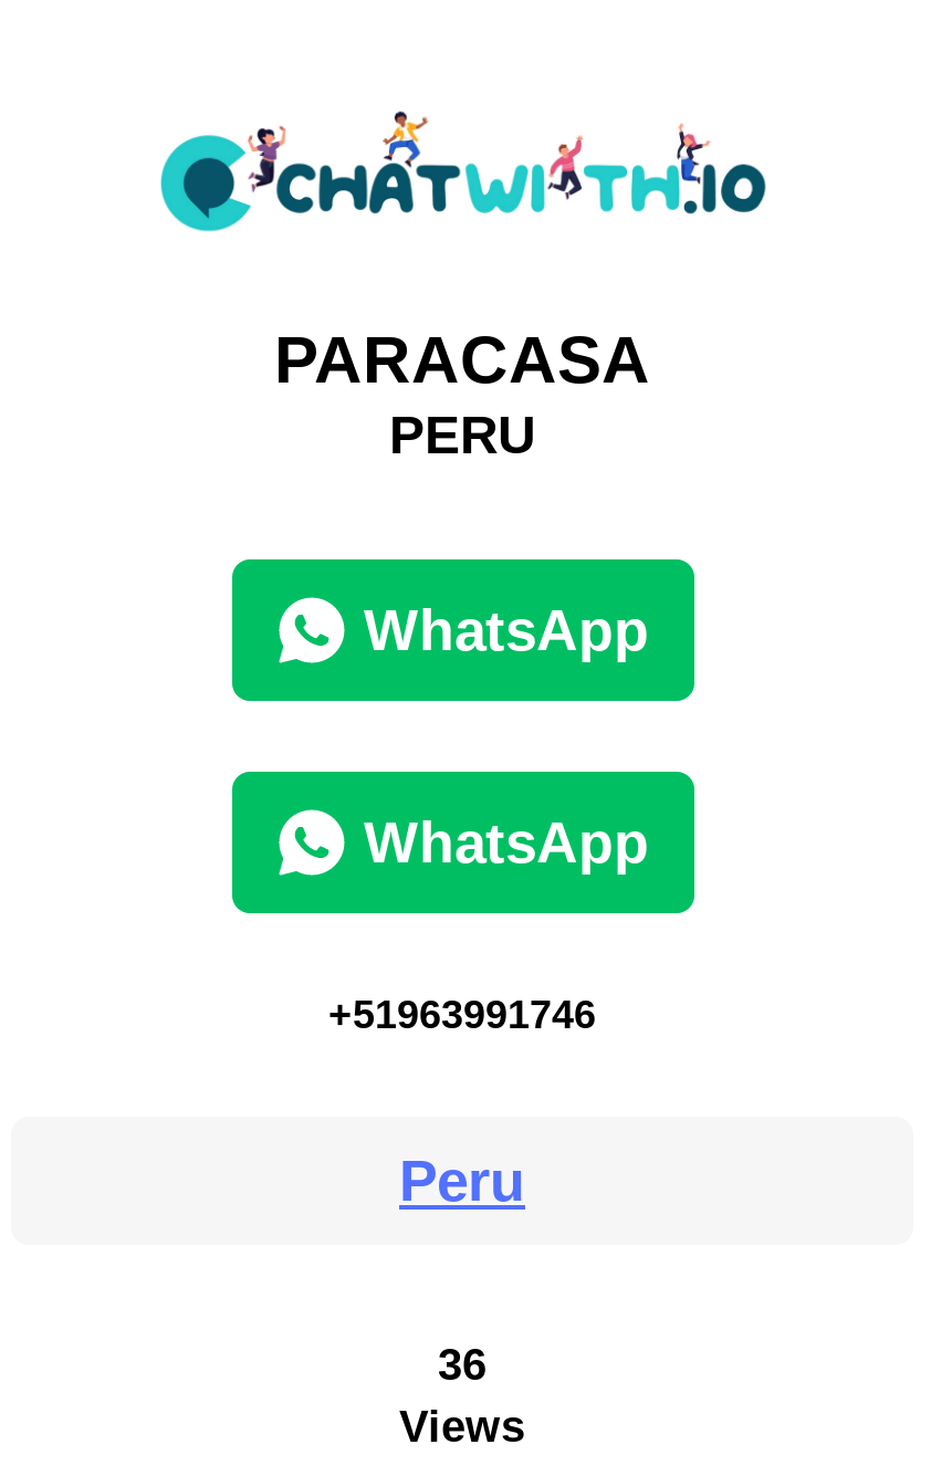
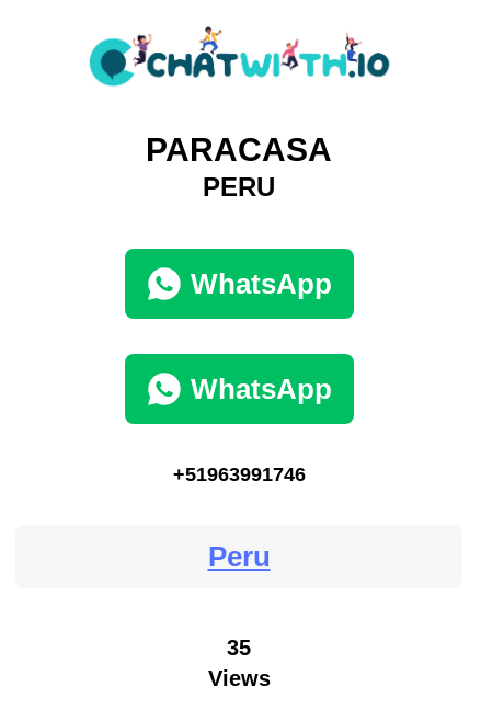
[438,1340,487,1388] 36 -> [227,635,251,659] 35

